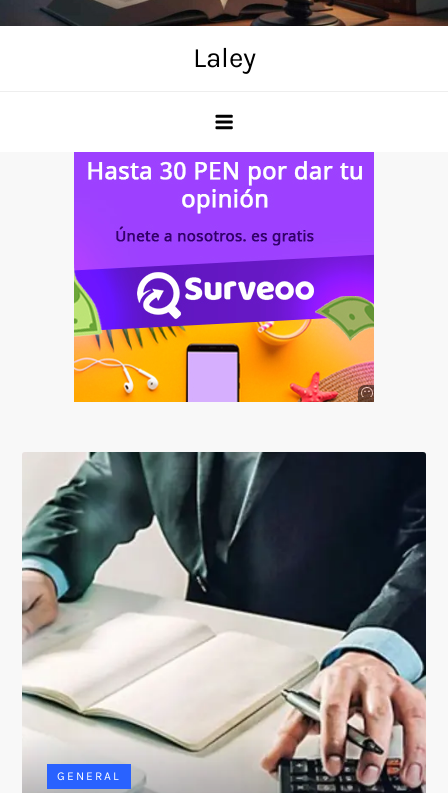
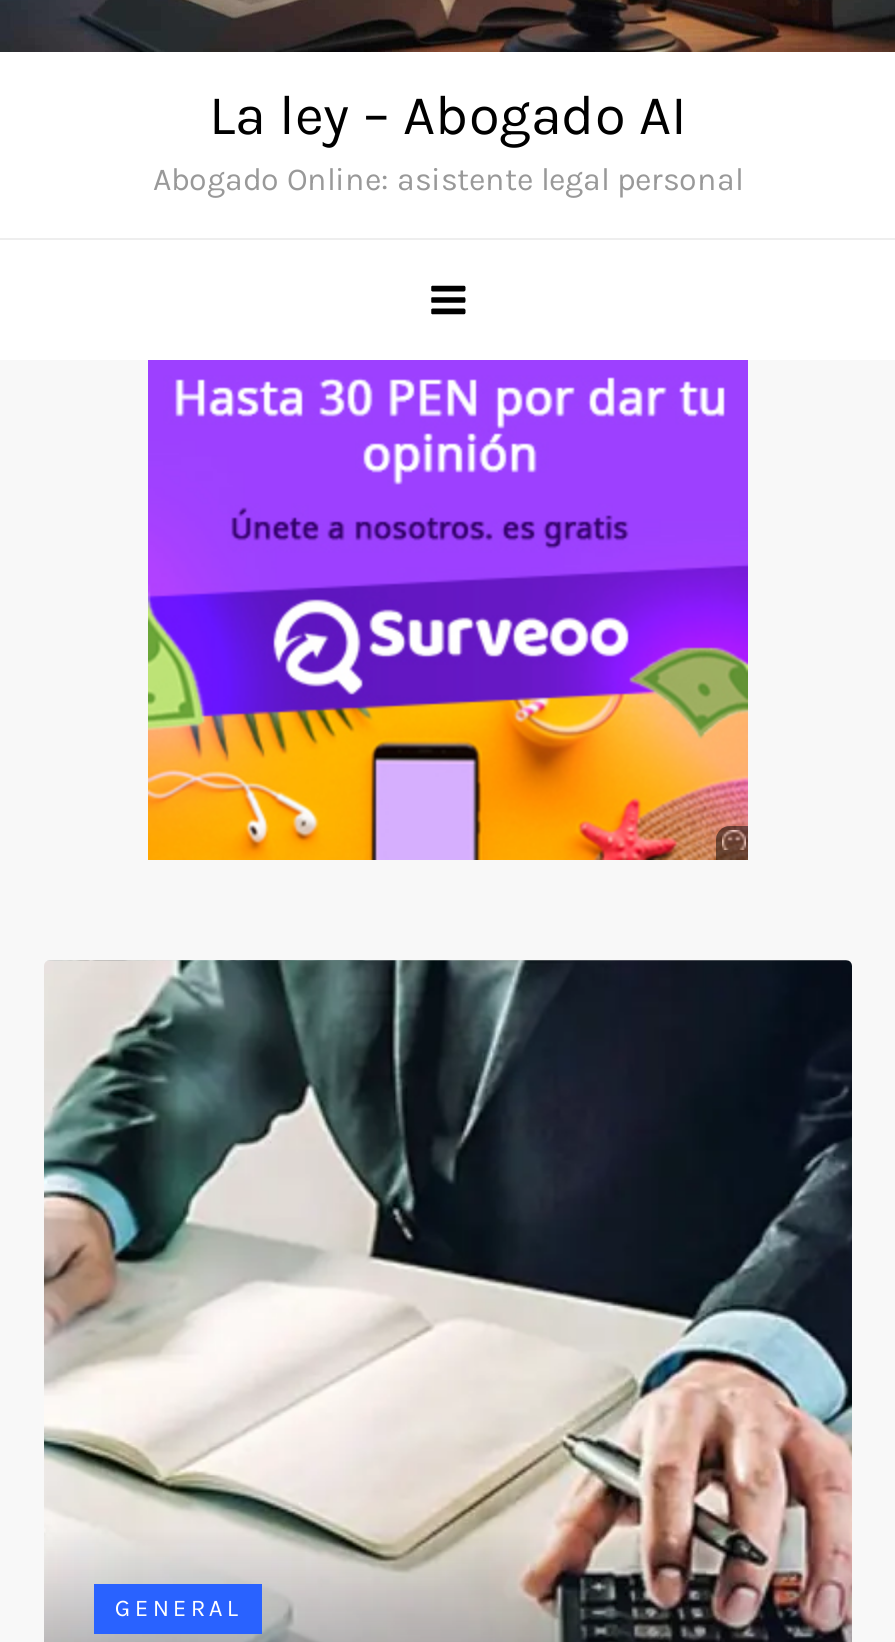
[192,41,255,74] Laley -> [153,81,743,197] La ley – Abogado AI | Abogado Online: asistente legal personal

